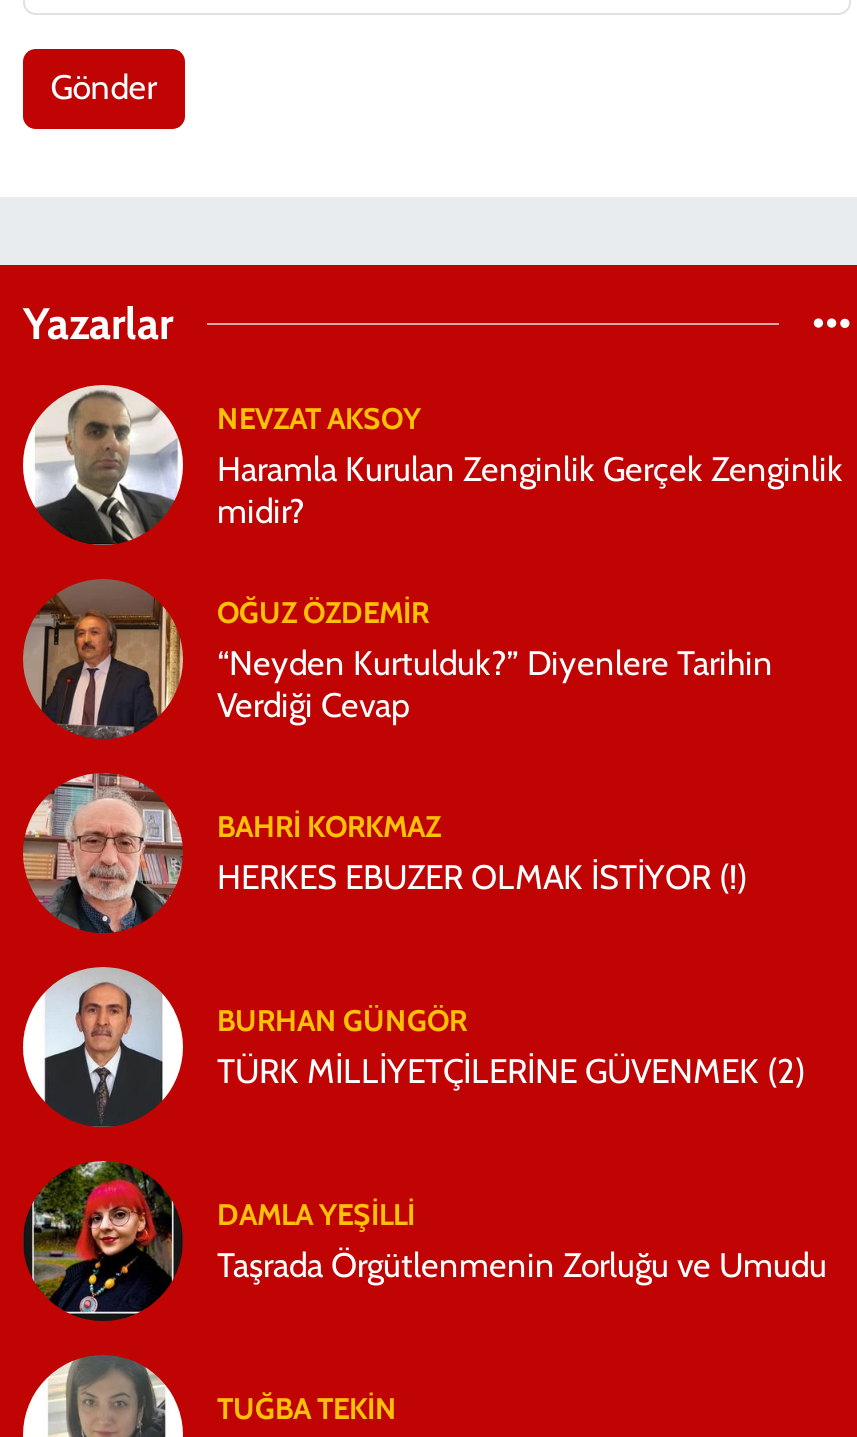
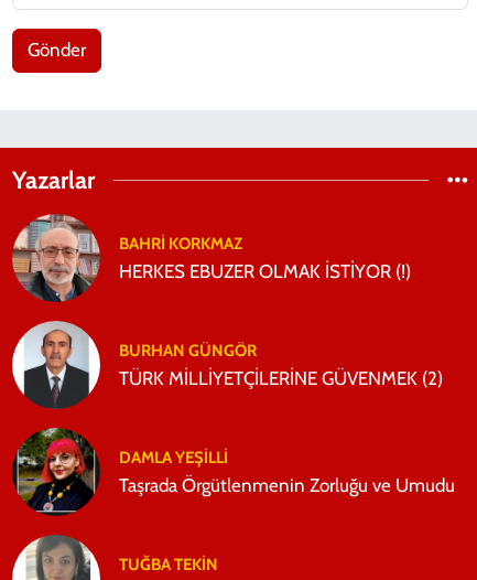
[21,383,843,725] [image] | NEVZAT AKSOY | Haramla Kurulan Zenginlik Gerçek Zenginlik | midir? | OĞUZ ÖZDEMİR | “Neyden Kurtulduk?” Diyenlere Tarihin | Verdiği Cevap -> none
[23,579,183,737] [image] -> none

